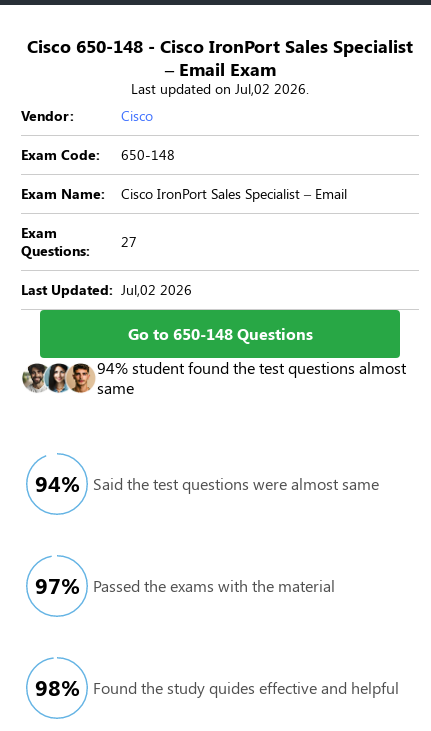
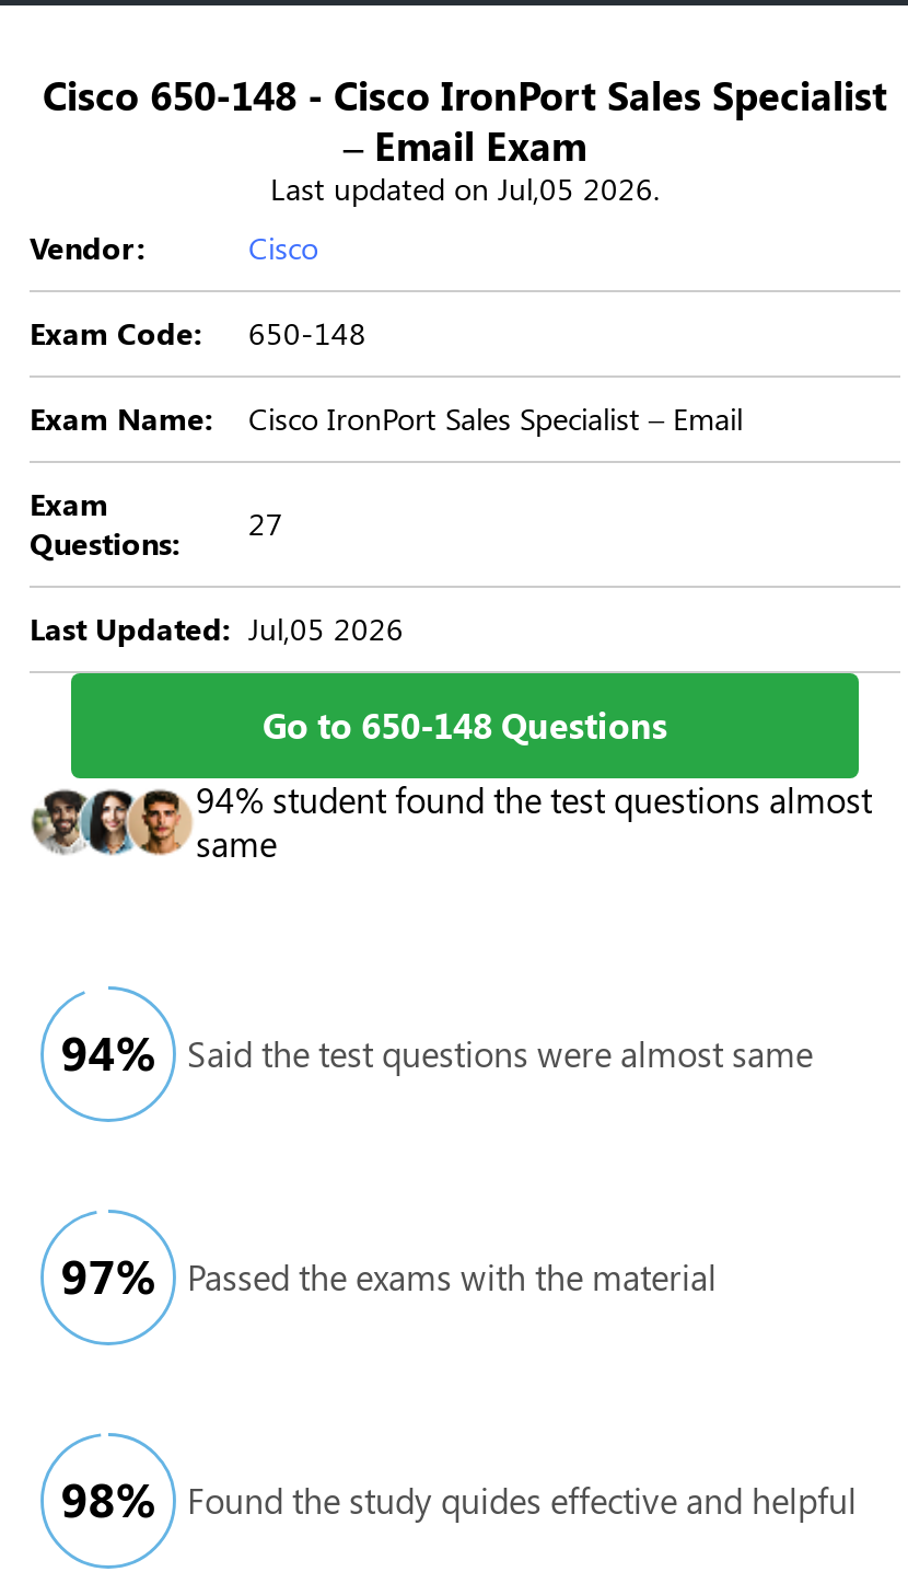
[131,79,309,98] Last updated on Jul,02 2026. -> [270,167,660,209] Last updated on Jul,05 2026.
[21,280,192,299] Last Updated: Jul,02 2026 -> [30,608,404,649] Last Updated: Jul,05 2026

